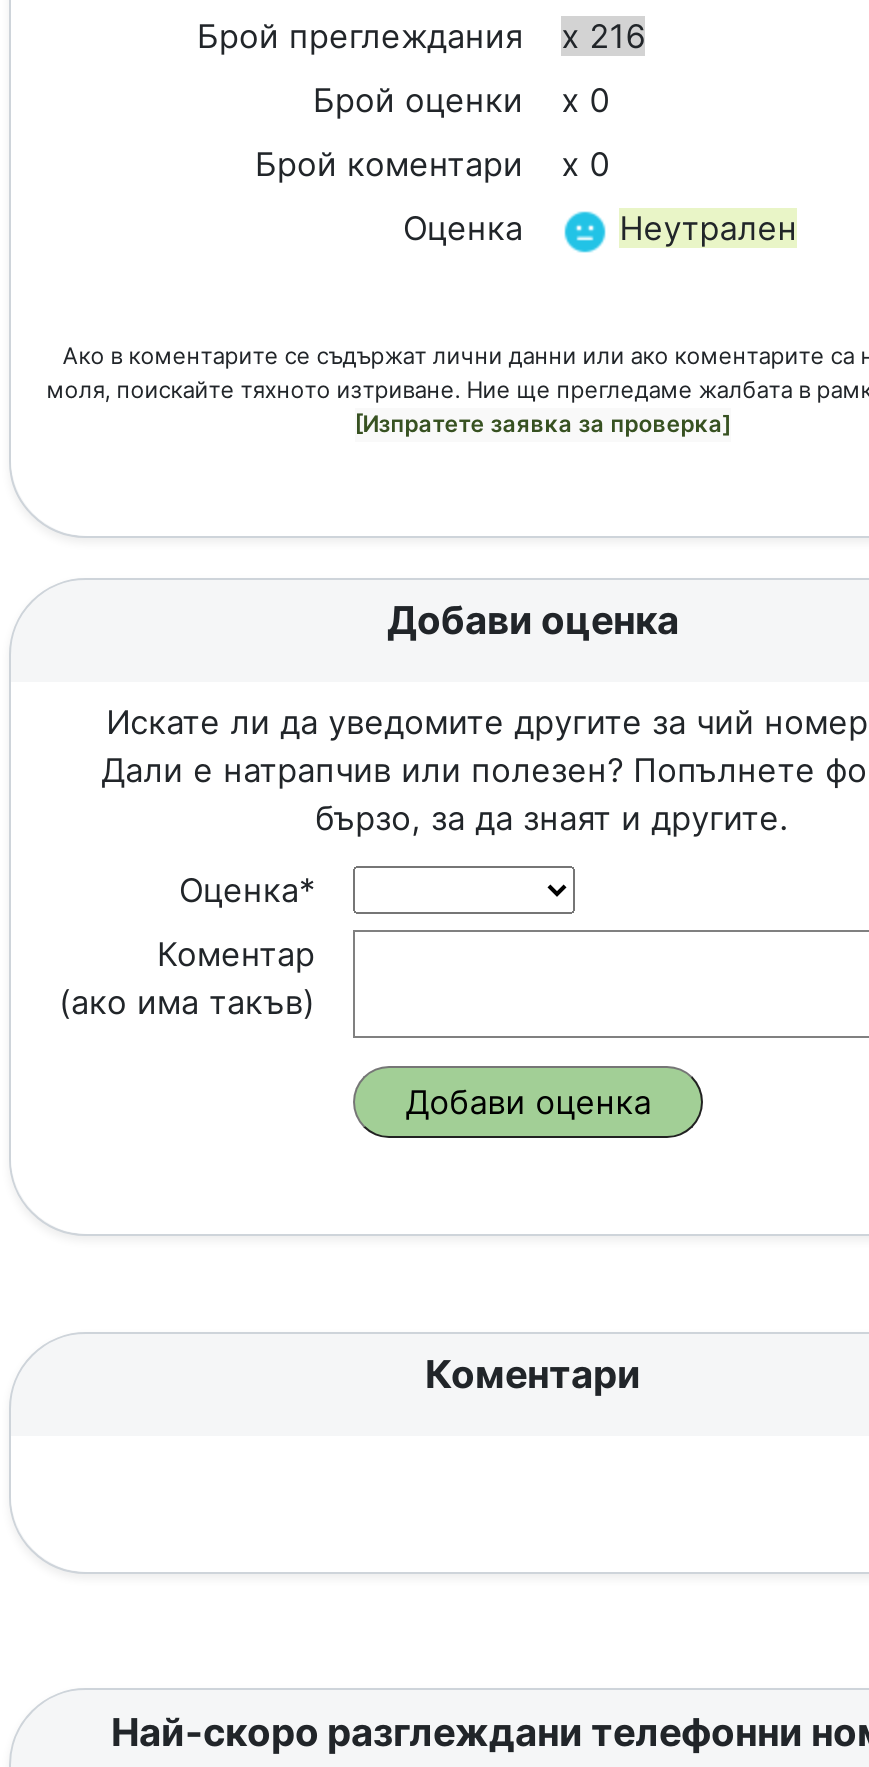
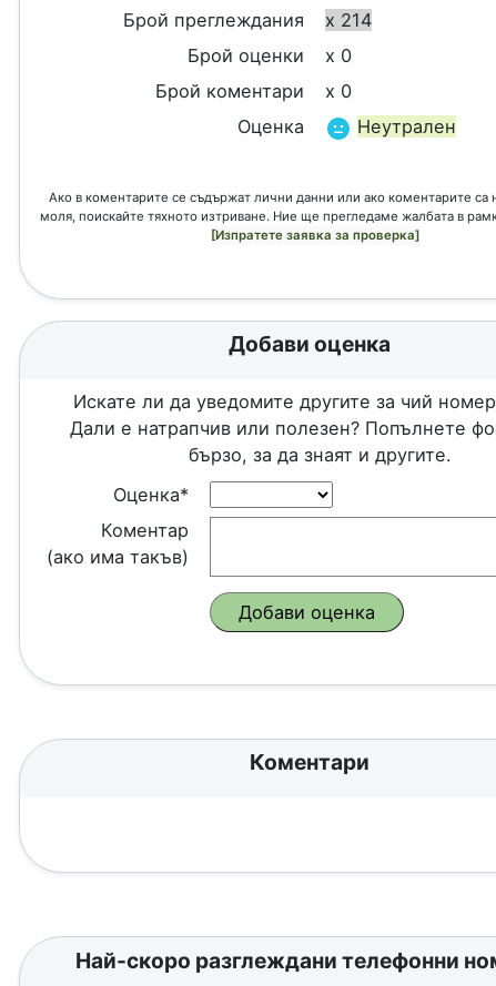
[197,17,645,57] Брой преглеждания x 216 -> [123,9,372,32] Брой преглеждания x 214

